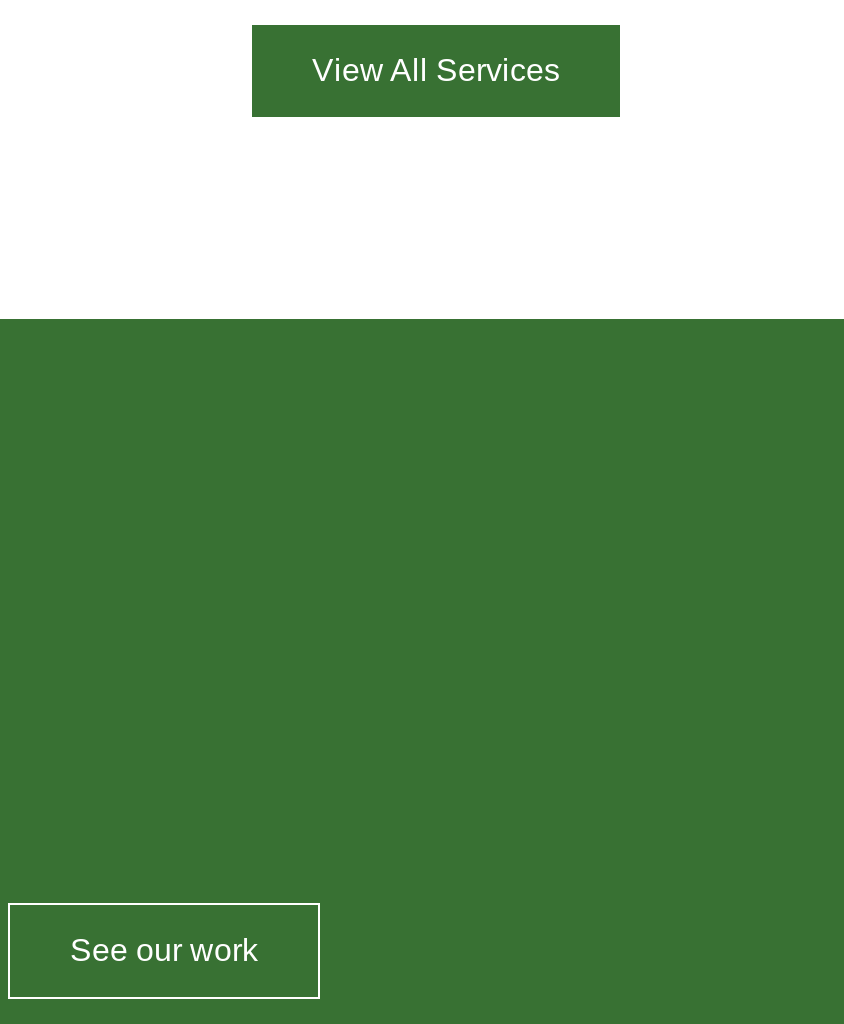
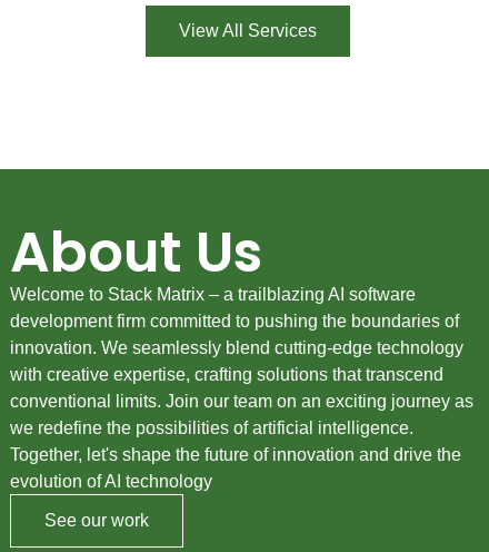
none -> [10,213,473,490] About Us | Welcome to Stack Matrix – a trailblazing AI software | development firm committed to pushing the boundaries of | innovation. We seamlessly blend cutting-edge technology | with creative expertise, crafting solutions that transcend | conventional limits. Join our team on an exciting journey as | we redefine the possibilities of artificial intelligence. | Together, let's shape the future of innovation and drive the | evolution of AI technology

